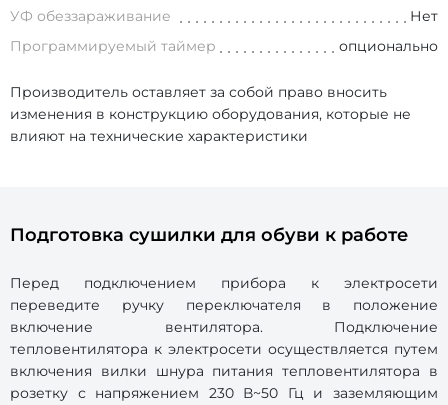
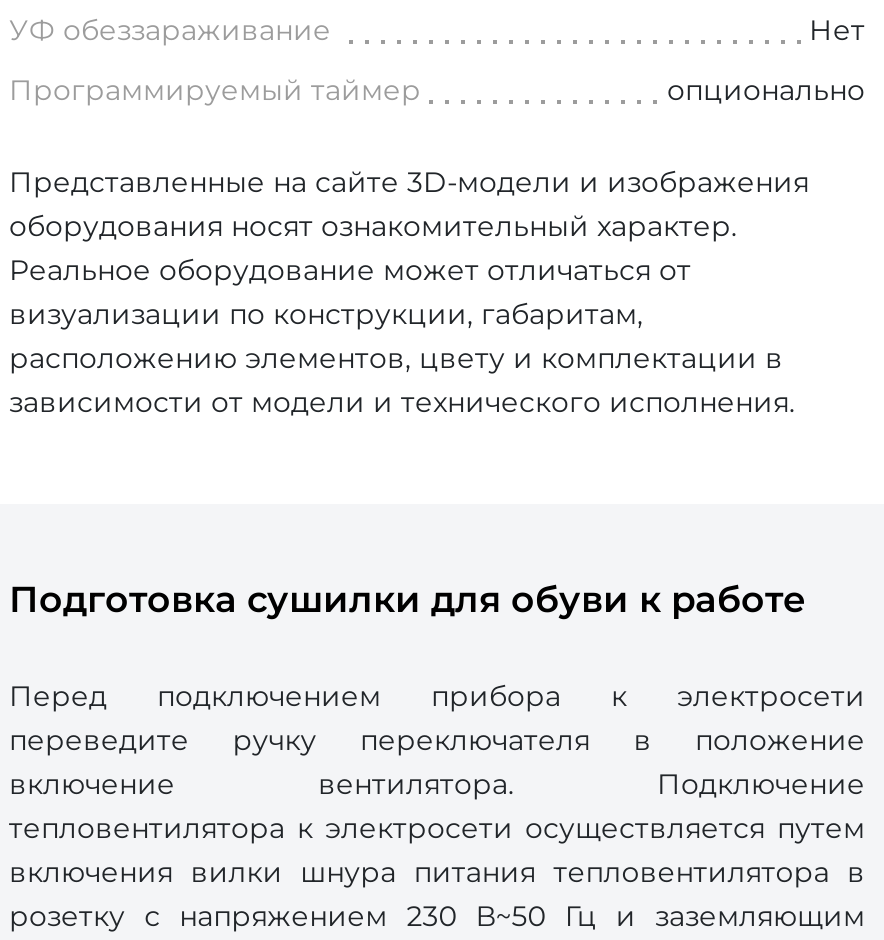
[10,83,411,145] Производитель оставляет за собой право вносить | изменения в конструкцию оборудования, которые не | влияют на технические характеристики -> [9,165,809,421] Представленные на сайте 3D-модели и изображения | оборудования носят ознакомительный характер. | Реальное оборудование может отличаться от | визуализации по конструкции, габаритам, | расположению элементов, цвету и комплектации в | зависимости от модели и технического исполнения.

